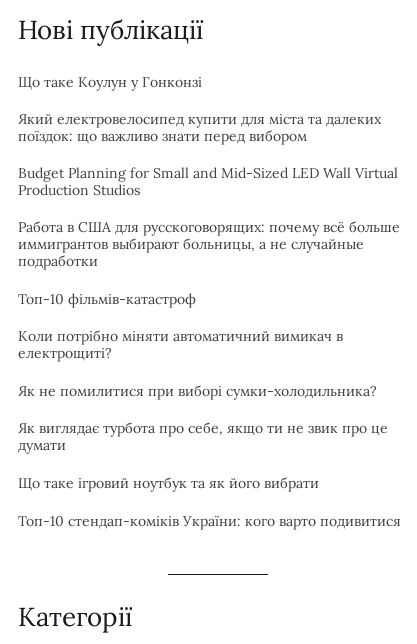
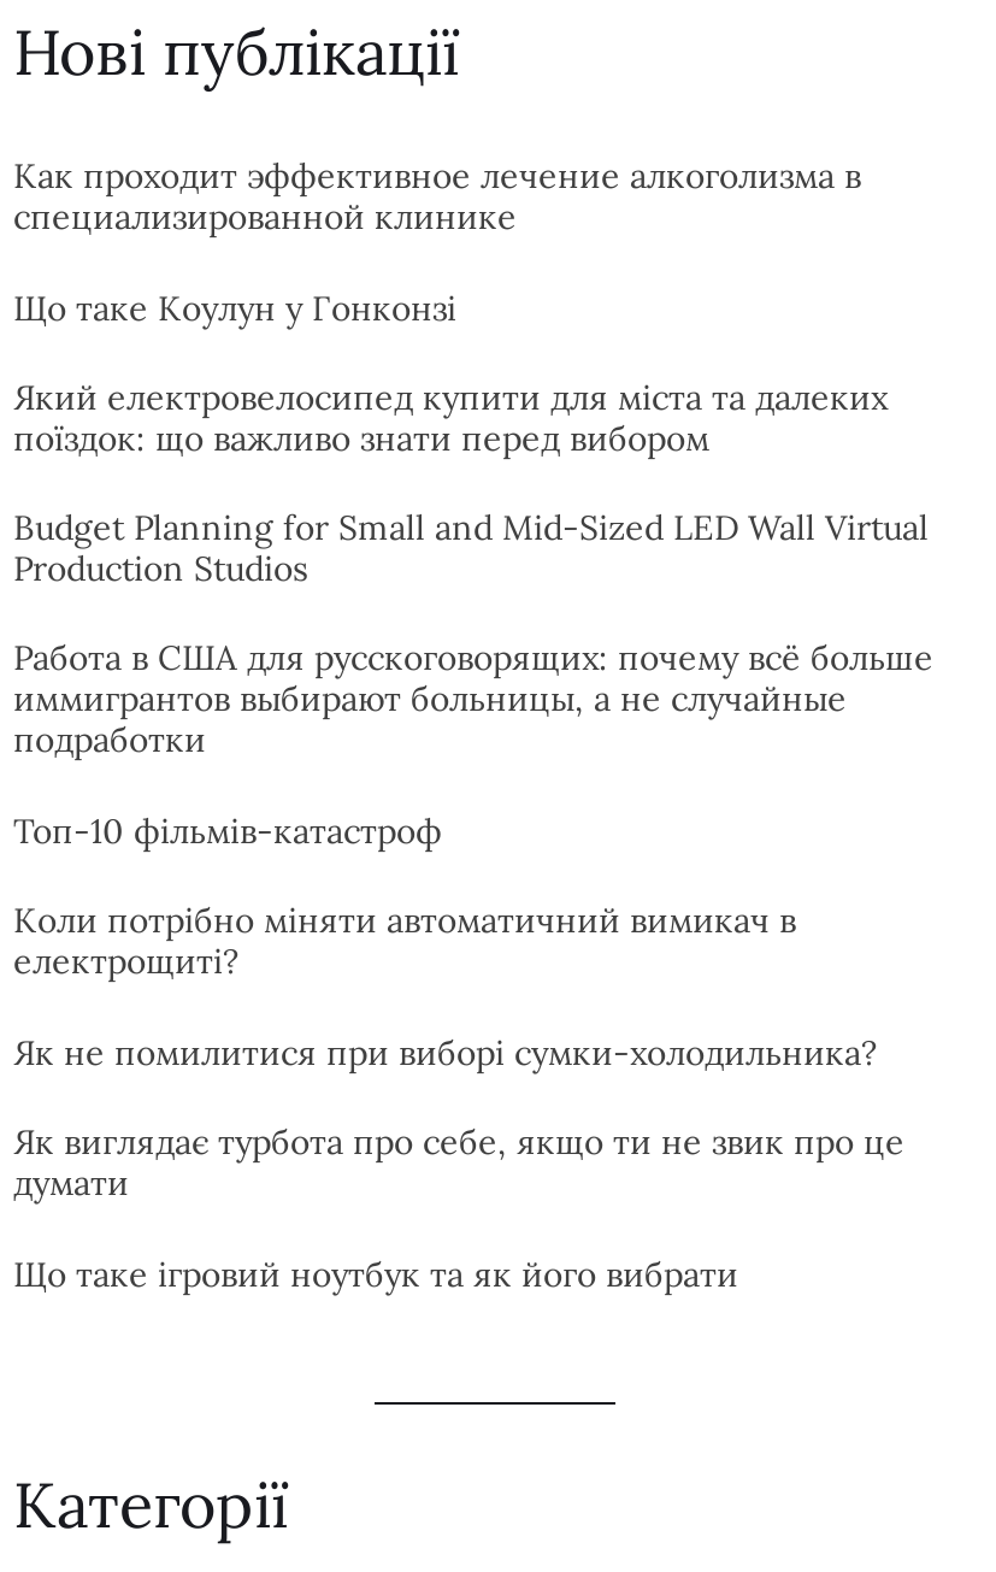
none -> [13,153,861,238] Как проходит эффективное лечение алкоголизма в | специализированной клинике
moved [18,73,400,492] -> [13,286,933,1295]: Що таке Коулун у Гонконзі | Який електровелосипед купити для міста та далеких | поїздок: що важливо знати перед вибором | ... | думати | Що таке ігровий ноутбук та як його вибрати
[18,512,401,530] Топ-10 стендап-коміків України: кого варто подивитися -> none

